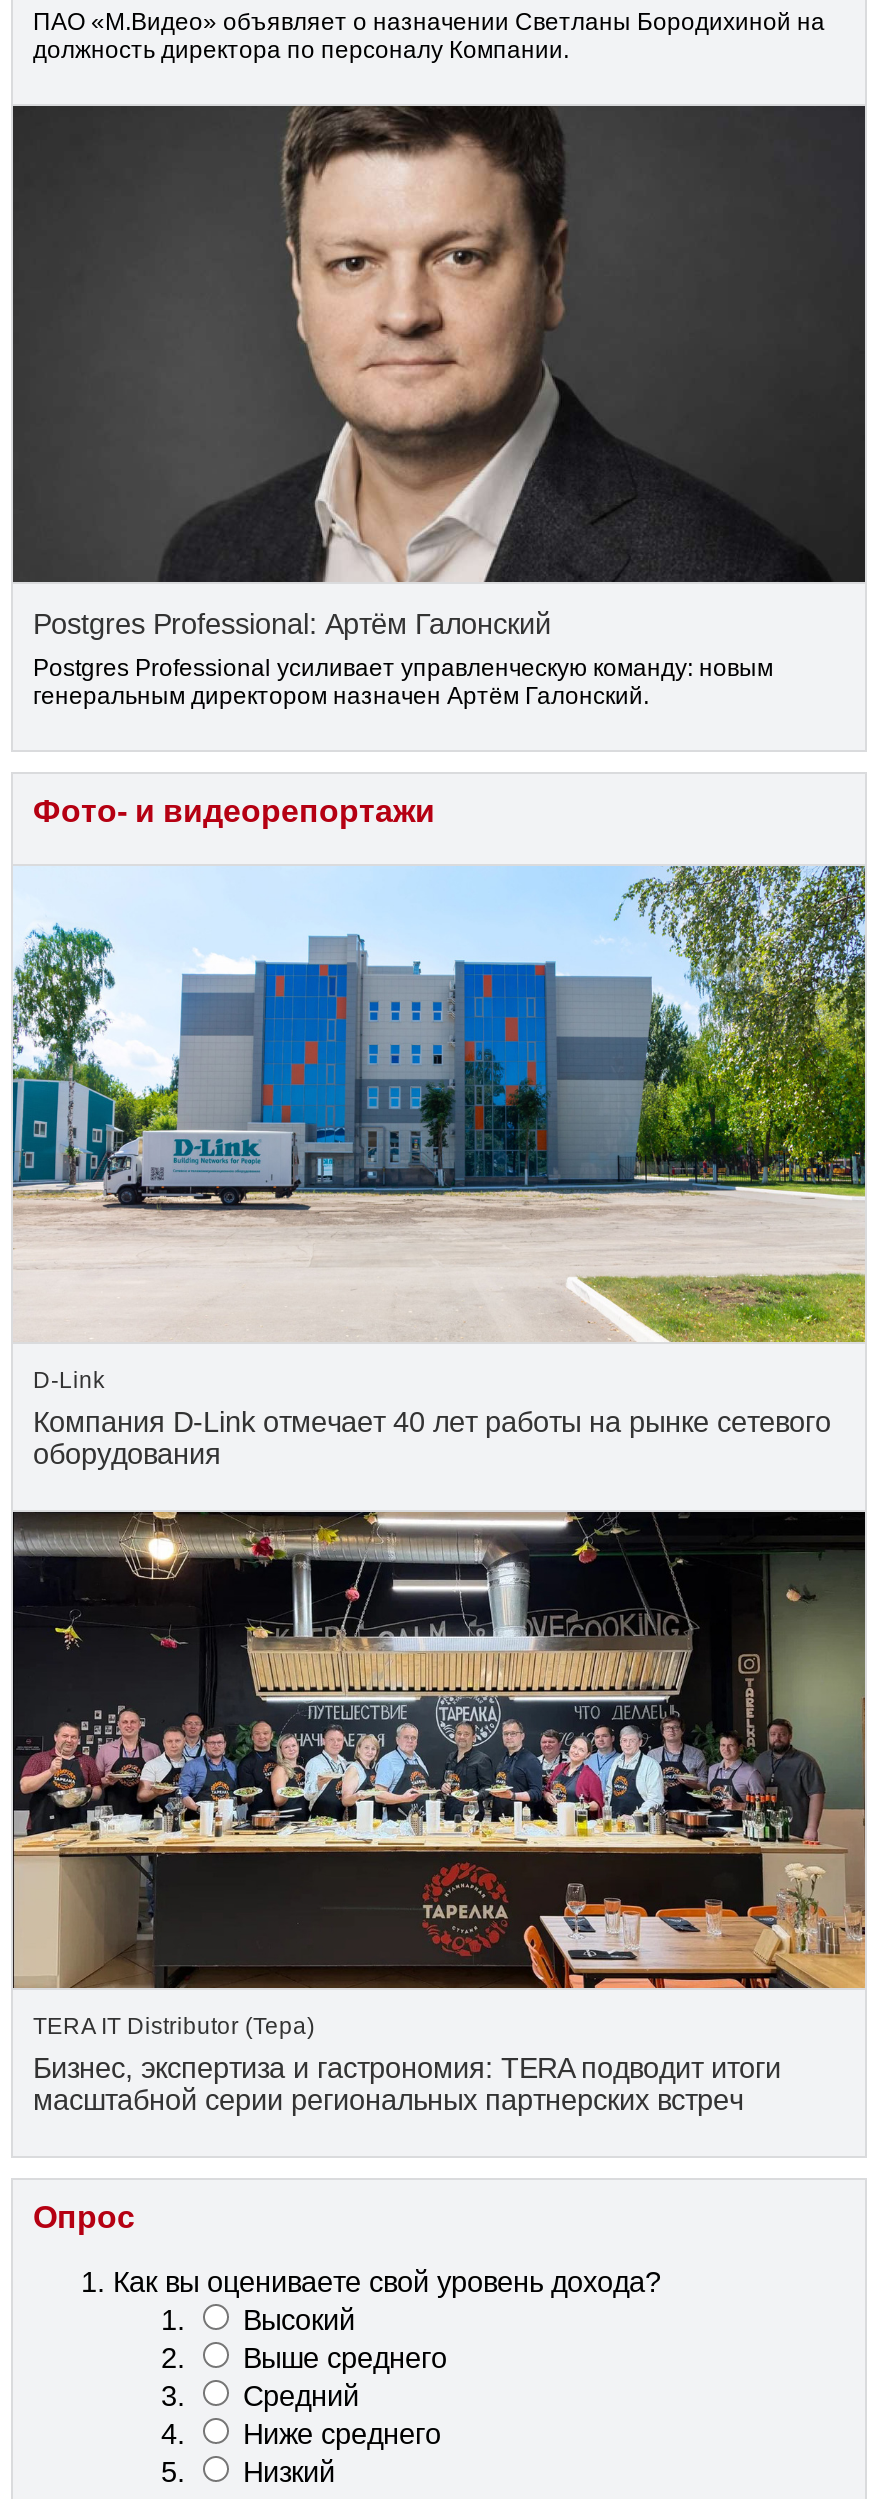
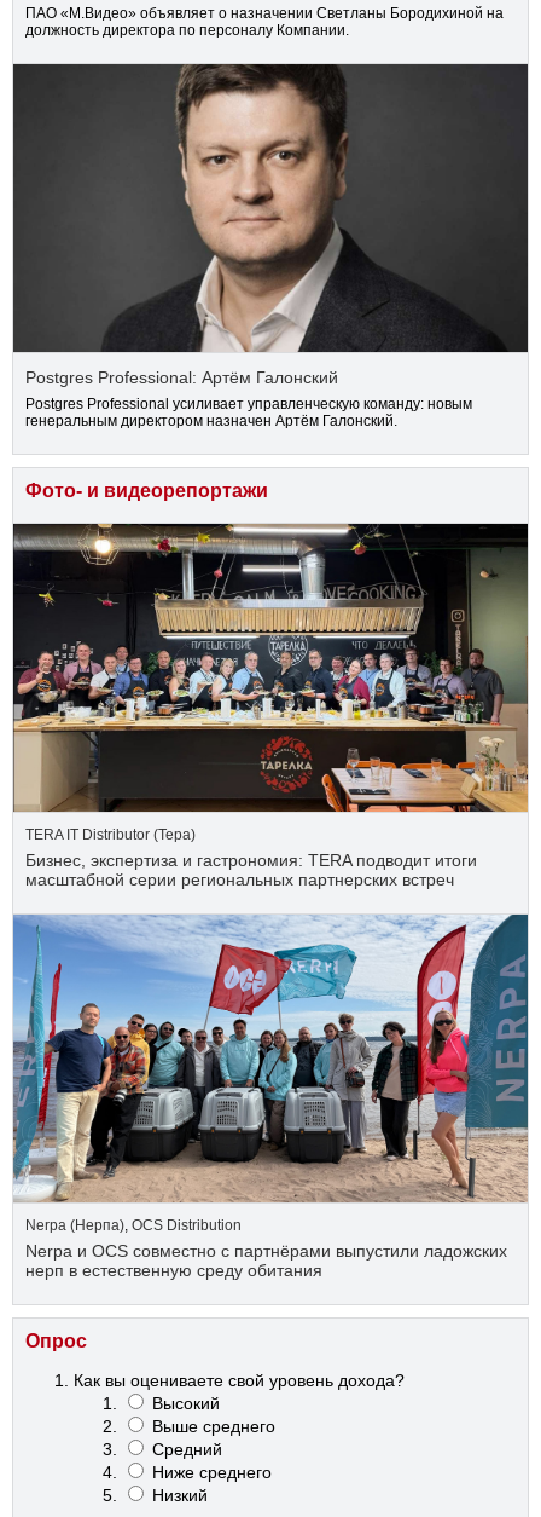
[11,864,867,1470] [image] | D-Link | Компания D-Link отмечает 40 лет работы на рынке сетевого | оборудования -> none
moved [9,1510,869,2116] -> [11,523,530,889]: [image] | TERA IT Distributor (Тера) | Бизнес, экспертиза и гастрономия: TERA подводит итоги | масштабной серии региональных партнерских встреч
none -> [12,913,529,1280] [image] | Nerpa (Нерпа), OCS Distribution | Nerpa и OCS совместно с партнёрами выпустили ладожских | нерп в естественную среду обитания

